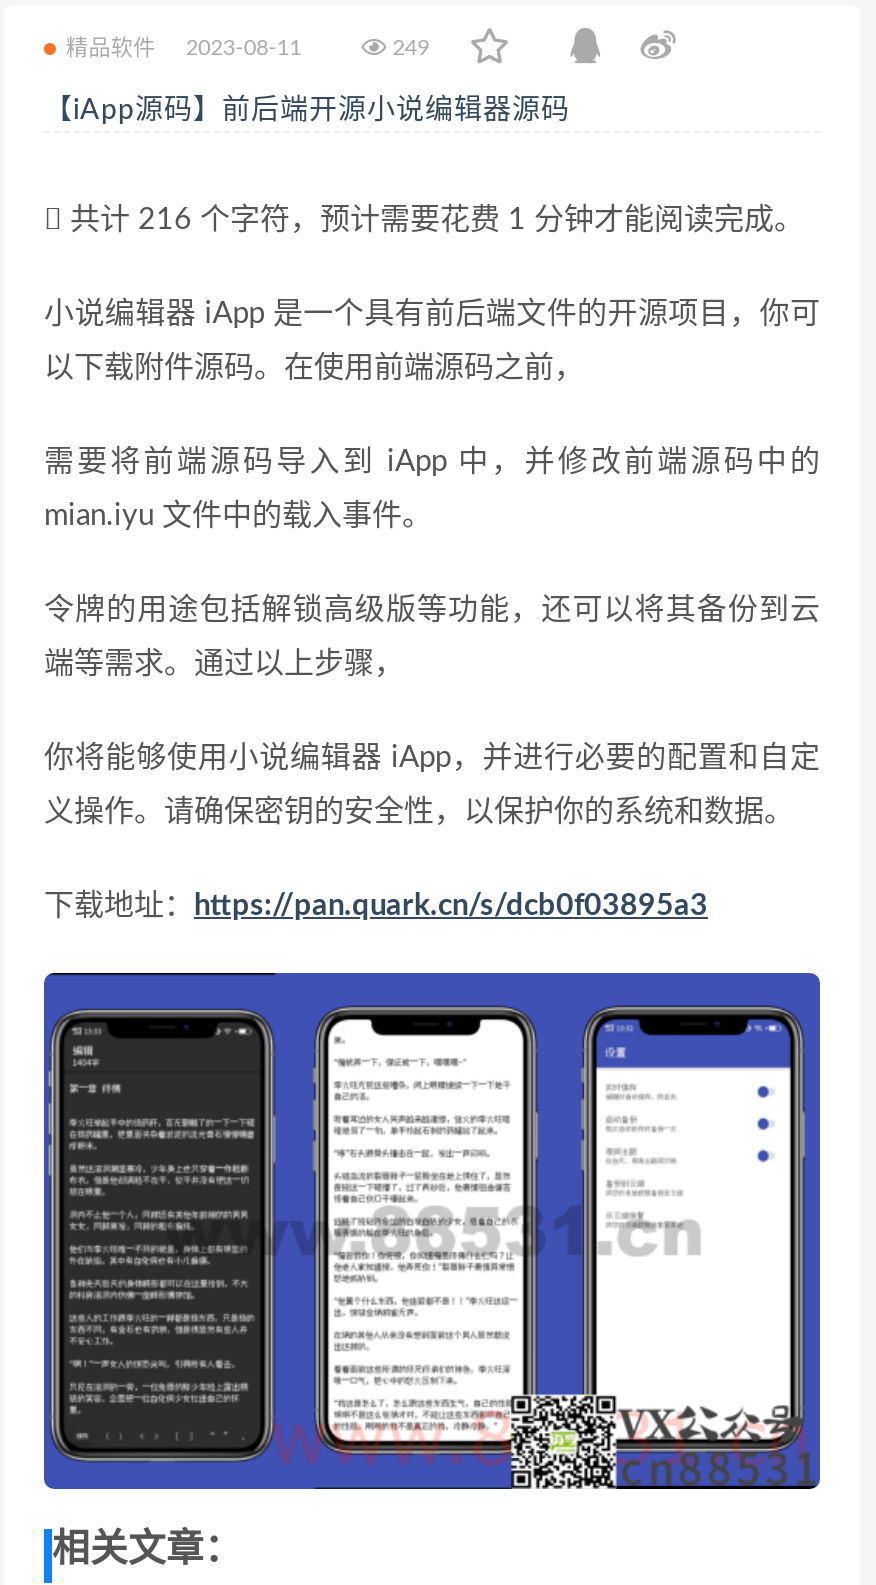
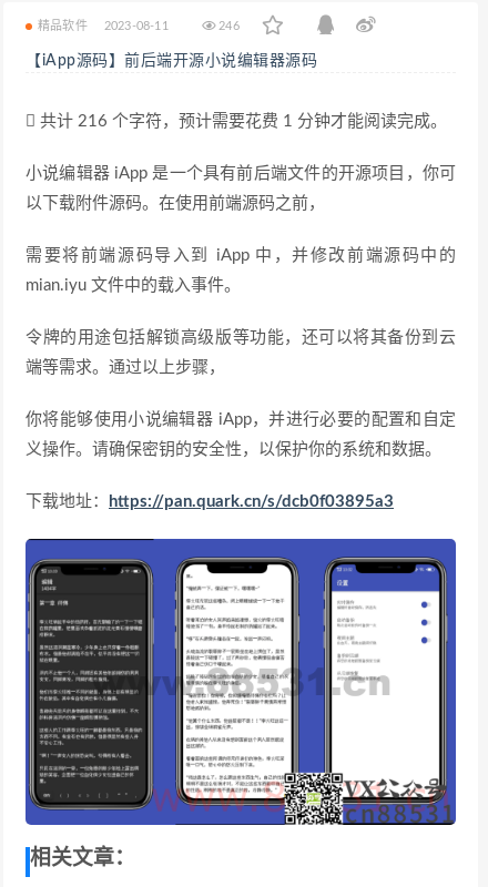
[386,37,430,59] 249 -> [215,20,239,32] 246

